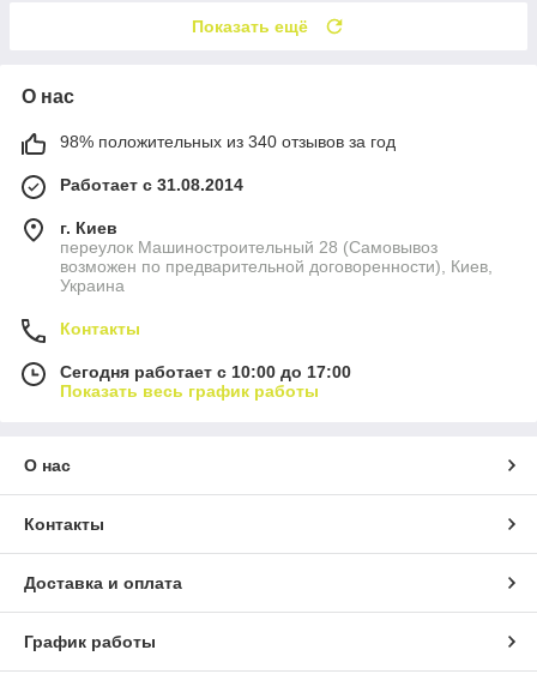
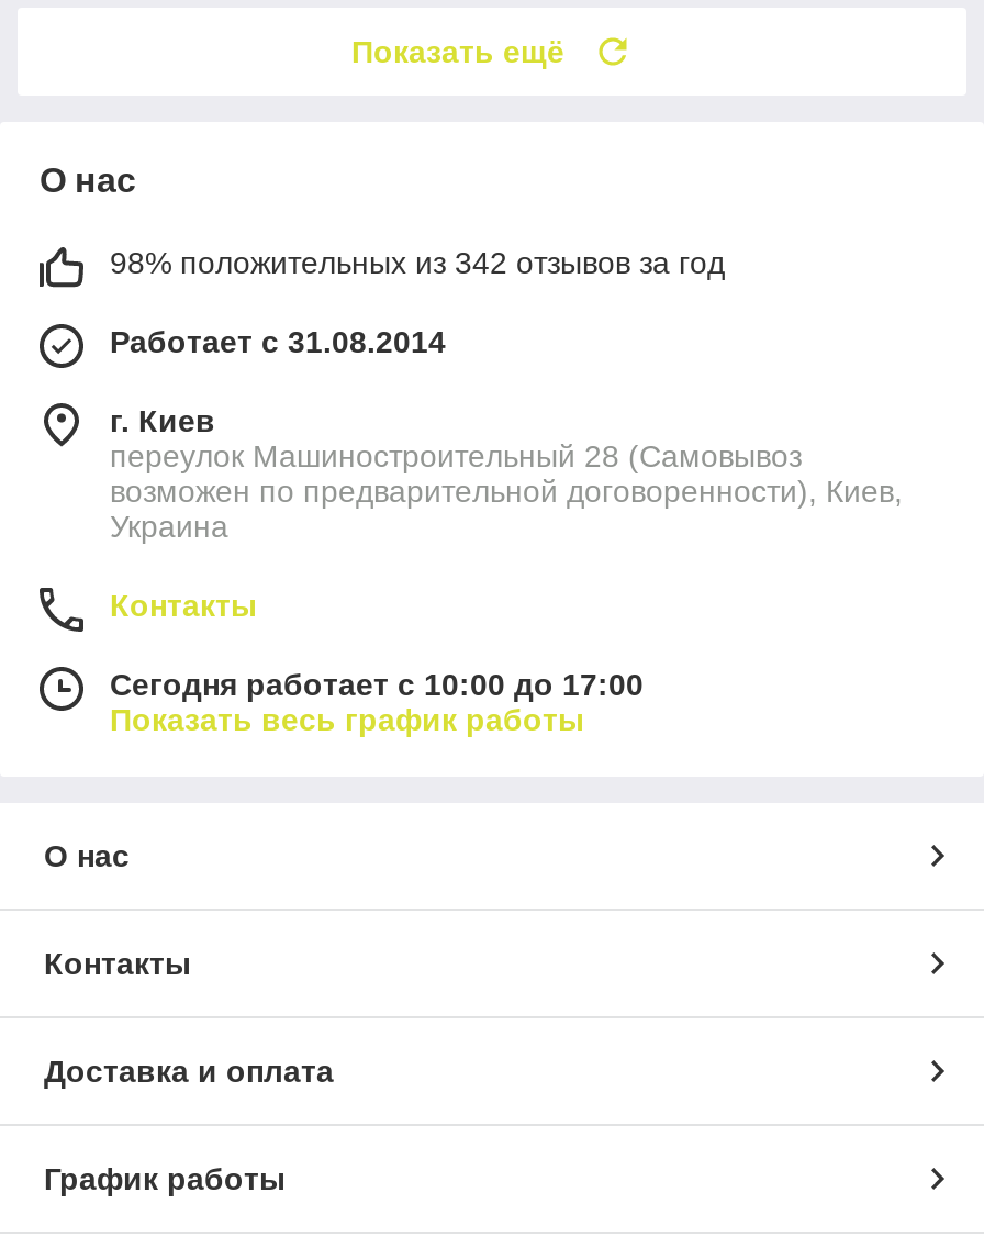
[60,132,396,151] 98% положительных из 340 отзывов за год -> [110,245,725,280] 98% положительных из 342 отзывов за год

